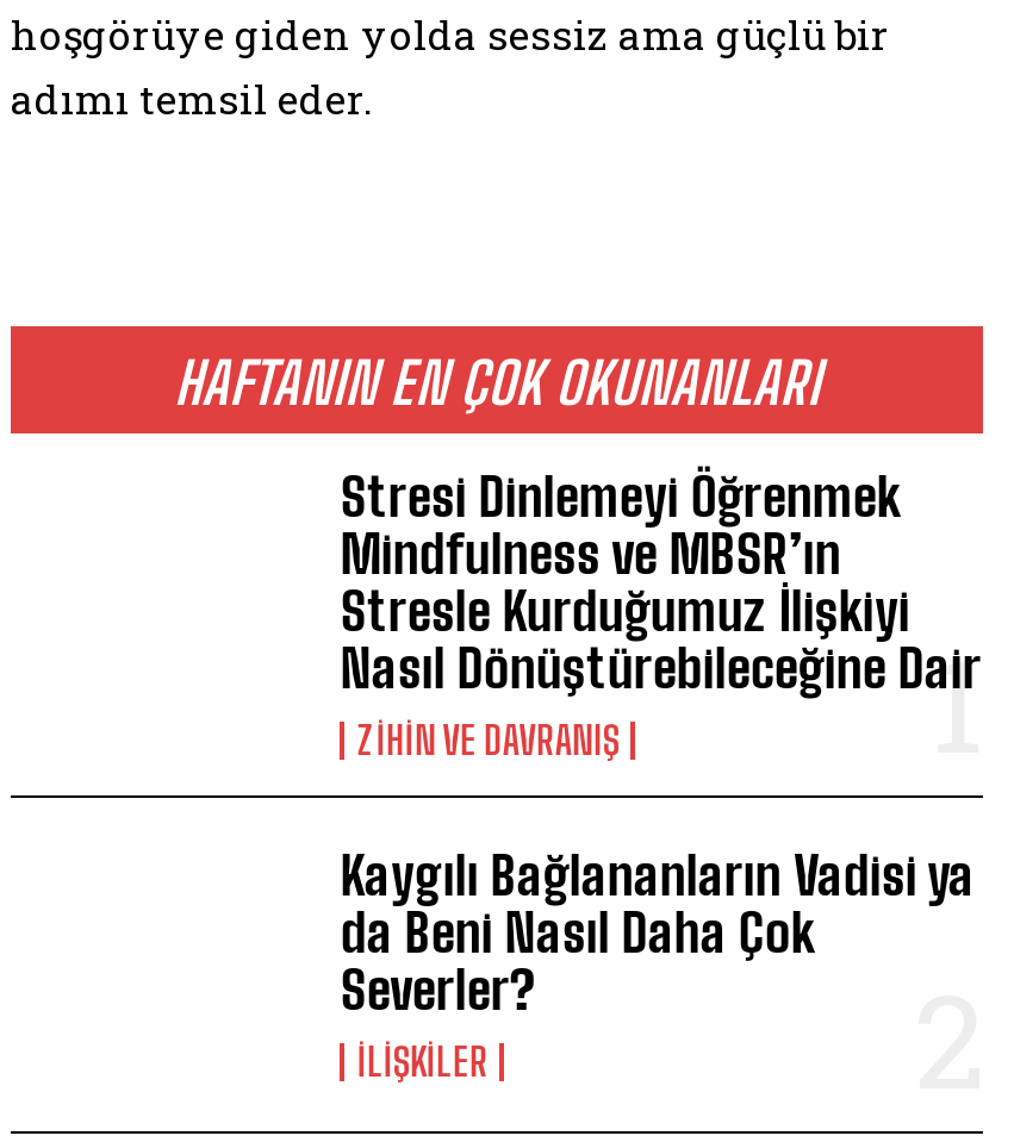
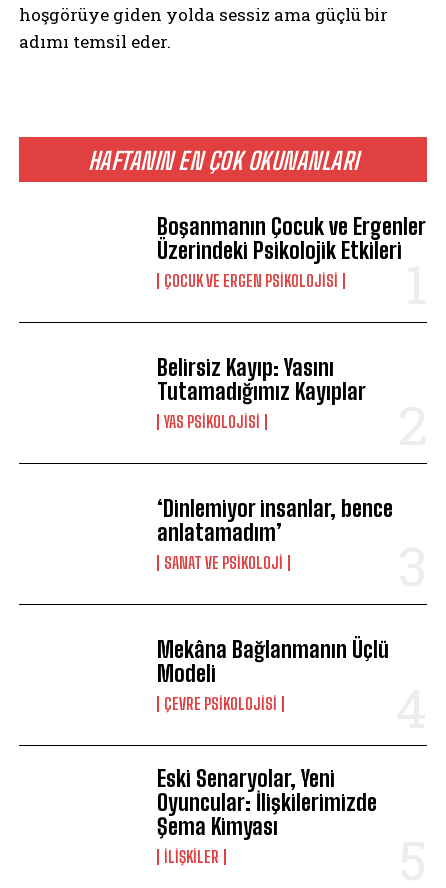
[341,463,982,1021] Stresi Dinlemeyi Öğrenmek | Mindfulness ve MBSR’ın | Stresle Kurduğumuz İlişkiyi | Nasıl Dönüştürebileceğine Dair | ZIHIN VE DAVRANIŞ | Kaygılı Bağlananların Vadisi ya | da Beni Nasıl Daha Çok | Severler? -> [157,213,426,840] Boşanmanın Çocuk ve Ergenler | Üzerindeki Psikolojik Etkileri | ÇOCUK VE ERGEN PSIKOLOJISI | Belirsiz Kayıp: Yasını | Tutamadığımız Kayıplar | YAS PSIKOLOJISI | ‘Dinlemiyor insanlar, bence | anlatamadım’ | SANAT VE PSIKOLOJI | Mekâna Bağlanmanın Üçlü | Modeli | ÇEVRE PSIKOLOJISI | Eski Senaryolar, Yeni | Oyuncular: İlişkilerimizde | Şema Kimyası

